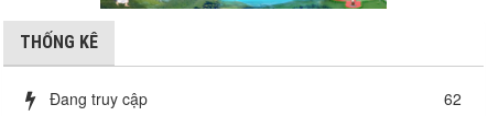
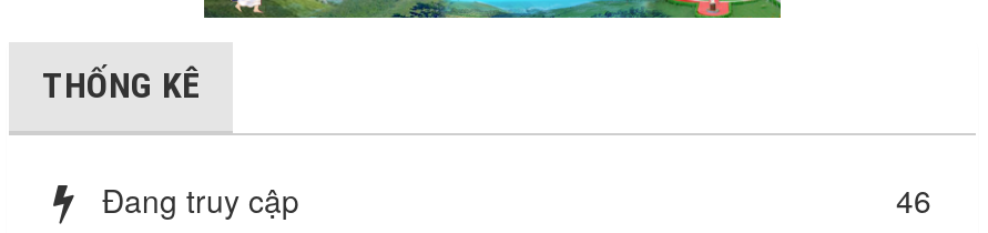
[444,88,462,110] 62 -> [896,178,931,222] 46

